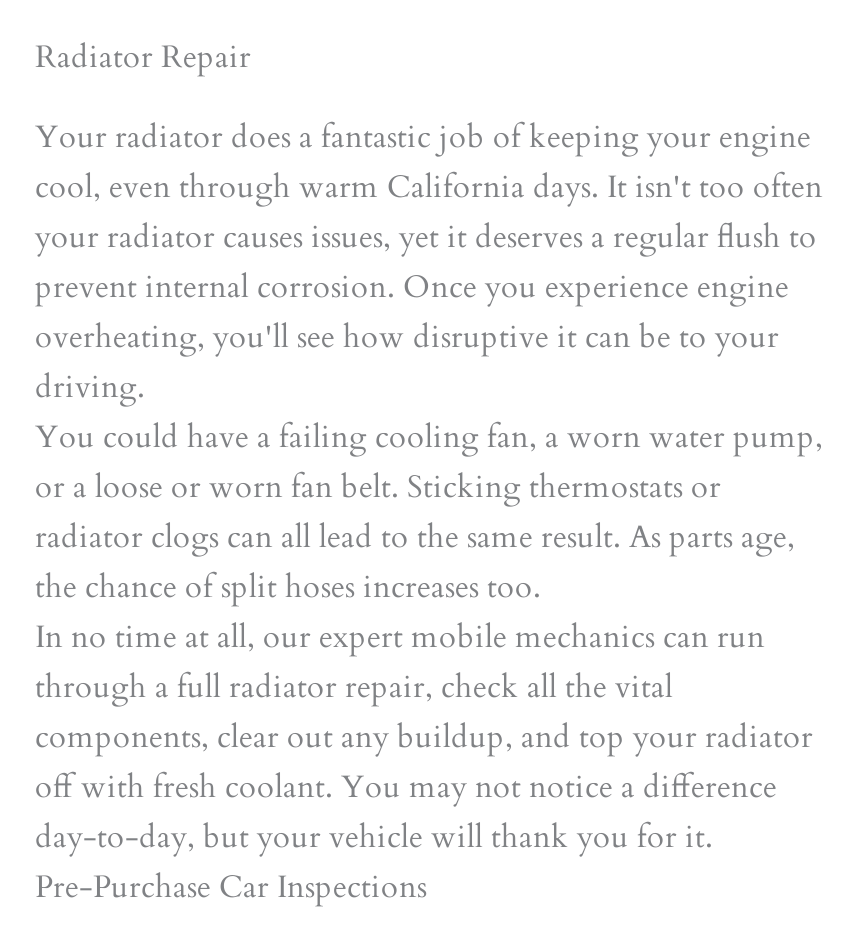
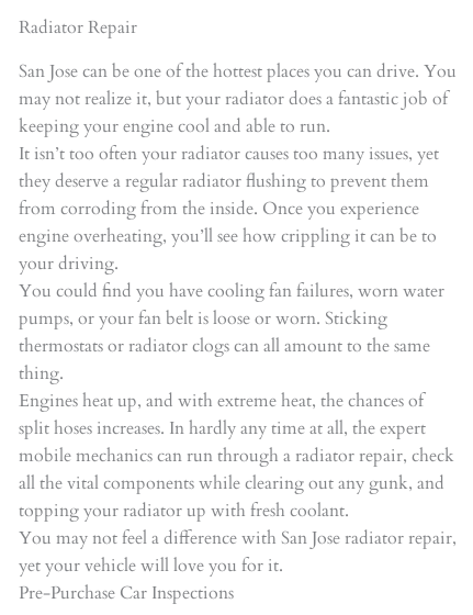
[35,118,823,860] Your radiator does a fantastic job of keeping your engine | cool, even through warm California days. It isn't too often | your radiator causes issues, yet it deserves a regular flush to | prevent internal corrosion. Once you experience engine | overheating, you'll see how disruptive it can be to your | driving. | You could have a failing cooling fan, a worn water pump, | or a loose or worn fan belt. Sticking thermostats or | radiator clogs can all lead to the same result. As parts age, | the chance of split hoses increases too. | In no time at all, our expert mobile mechanics can run | through a full radiator repair, check all the vital | components, clear out any buildup, and top your radiator | off with fresh coolant. You may not notice a difference | day-to-day, but your vehicle will thank you for it. -> [19,60,457,578] San Jose can be one of the hottest places you can drive. You | may not realize it, but your radiator does a fantastic job of | keeping your engine cool and able to run. | It isn’t too often your radiator causes too many issues, yet | they deserve a regular radiator flushing to prevent them | from corroding from the inside. Once you experience | engine overheating, you’ll see how crippling it can be to | your driving. | You could find you have cooling fan failures, worn water | pumps, or your fan belt is loose or worn. Sticking | thermostats or radiator clogs can all amount to the same | thing. | Engines heat up, and with extreme heat, the chances of | split hoses increases. In hardly any time at all, the expert | mobile mechanics can run through a radiator repair, check | all the vital components while clearing out any gunk, and | topping your radiator up with fresh coolant. | You may not feel a difference with San Jose radiator repair, | yet your vehicle will love you for it.

